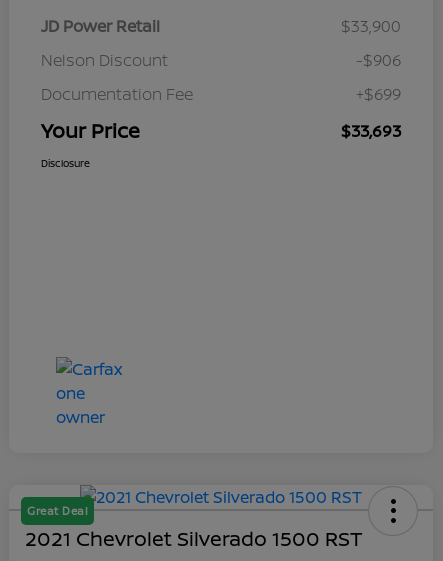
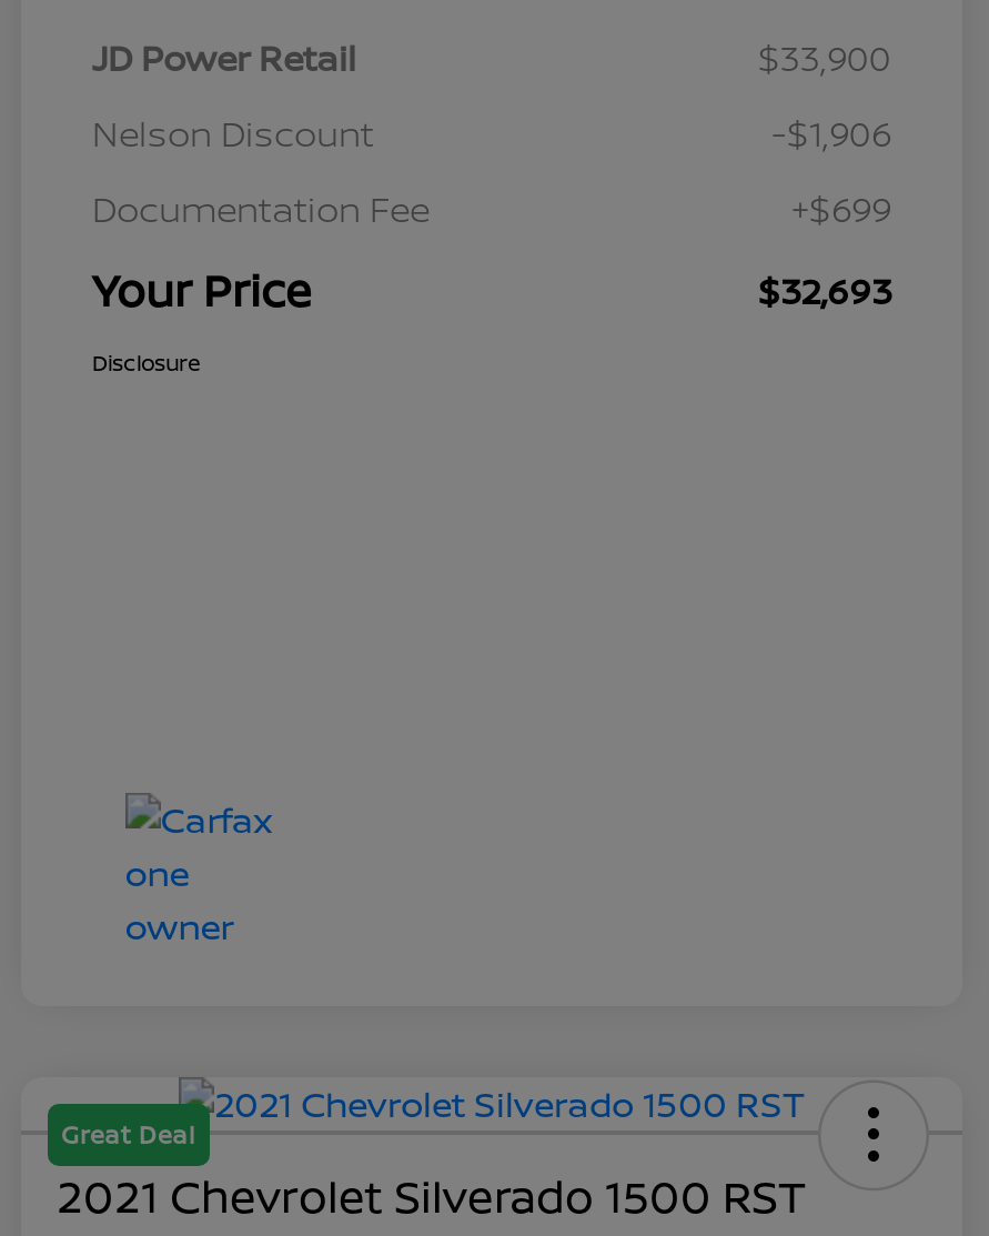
[356,49,401,71] -$906 -> [771,109,891,158] -$1,906
[341,120,401,142] $33,693 -> [758,267,891,316] $32,693

